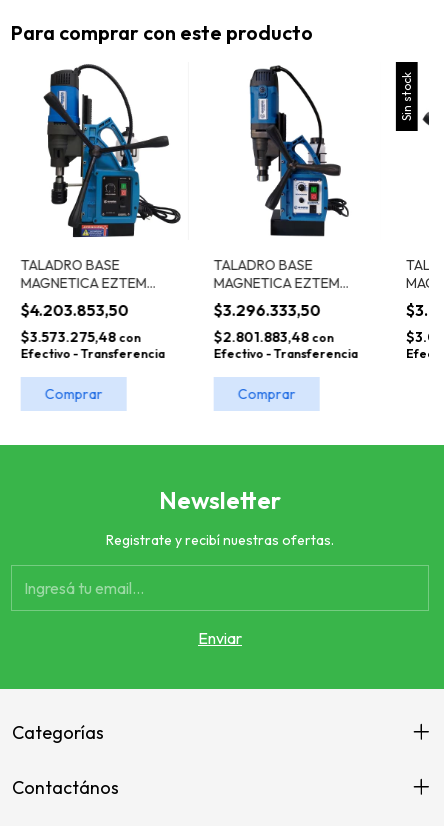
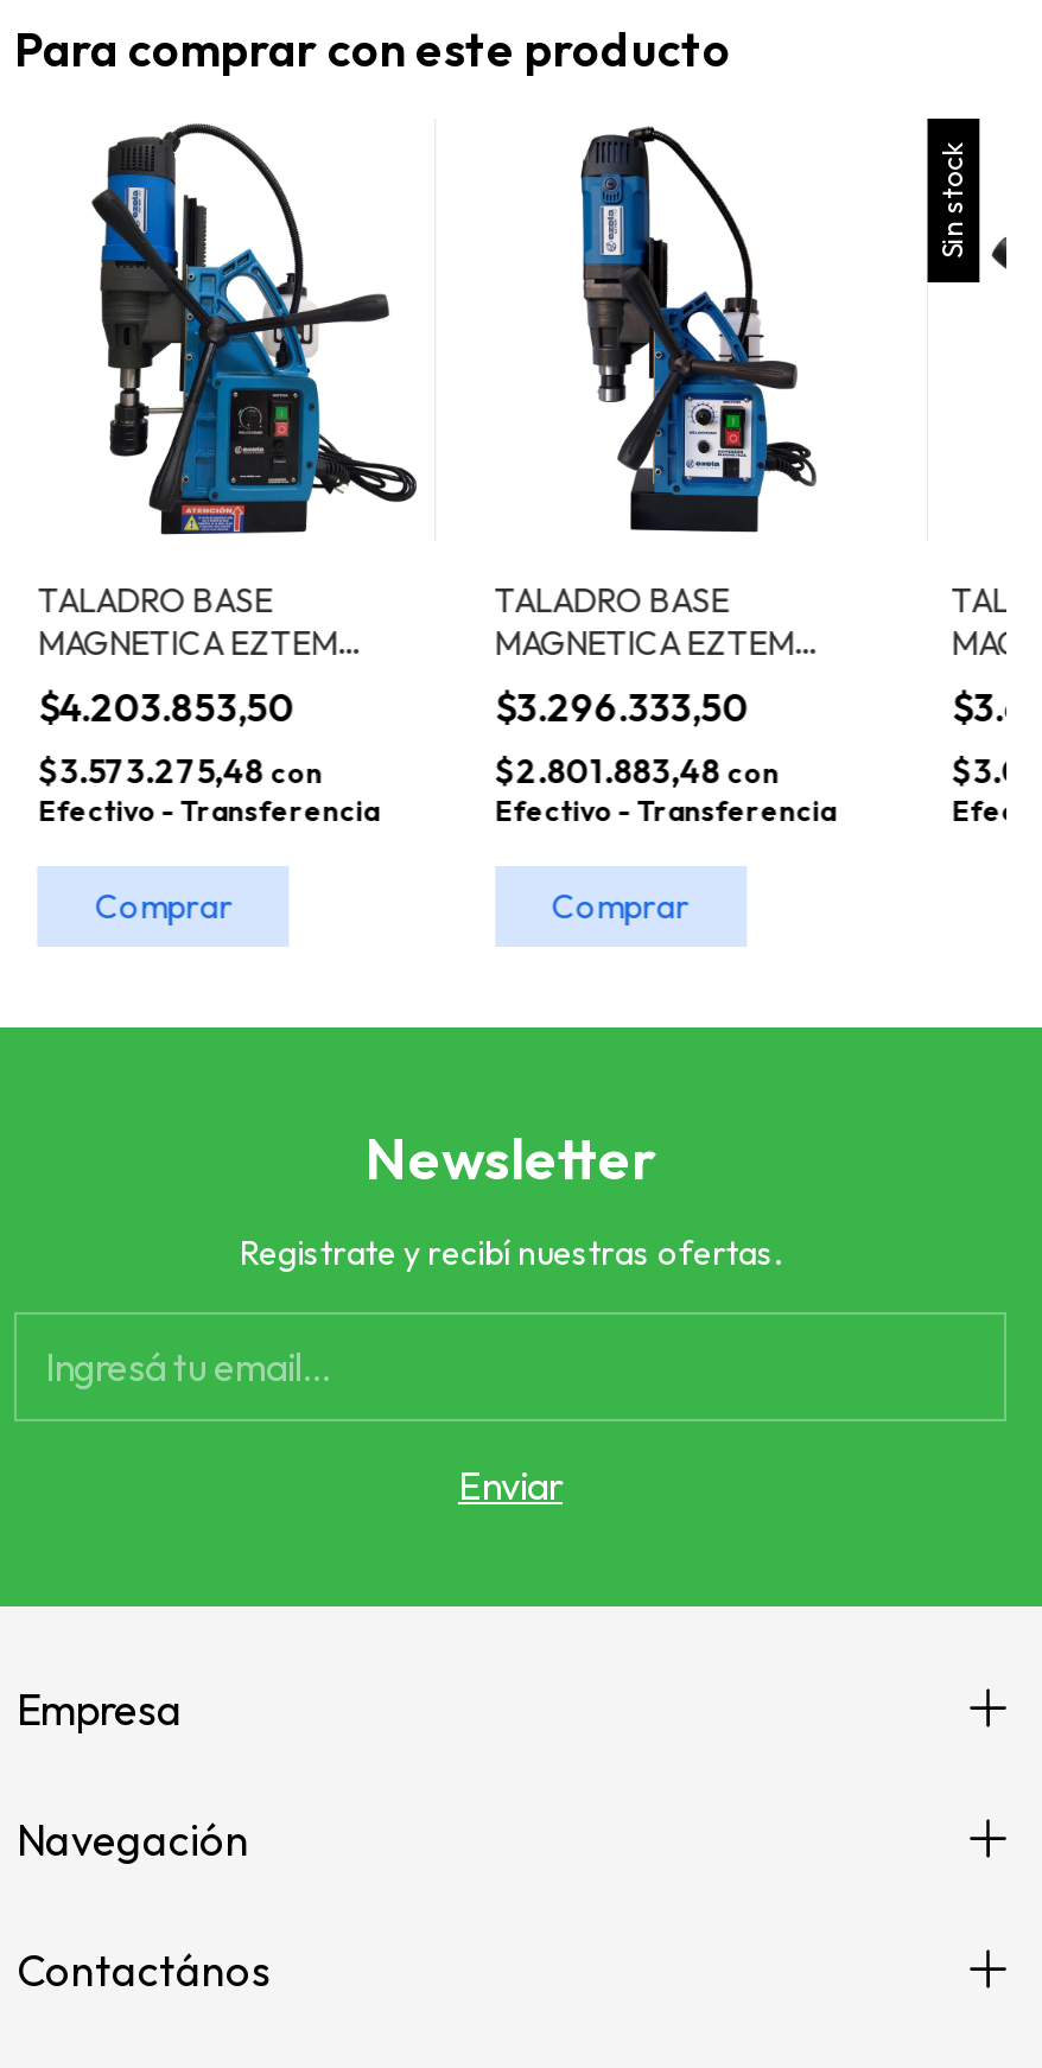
[12,720,104,743] Categorías -> [17,1681,249,1866] Empresa | Navegación

